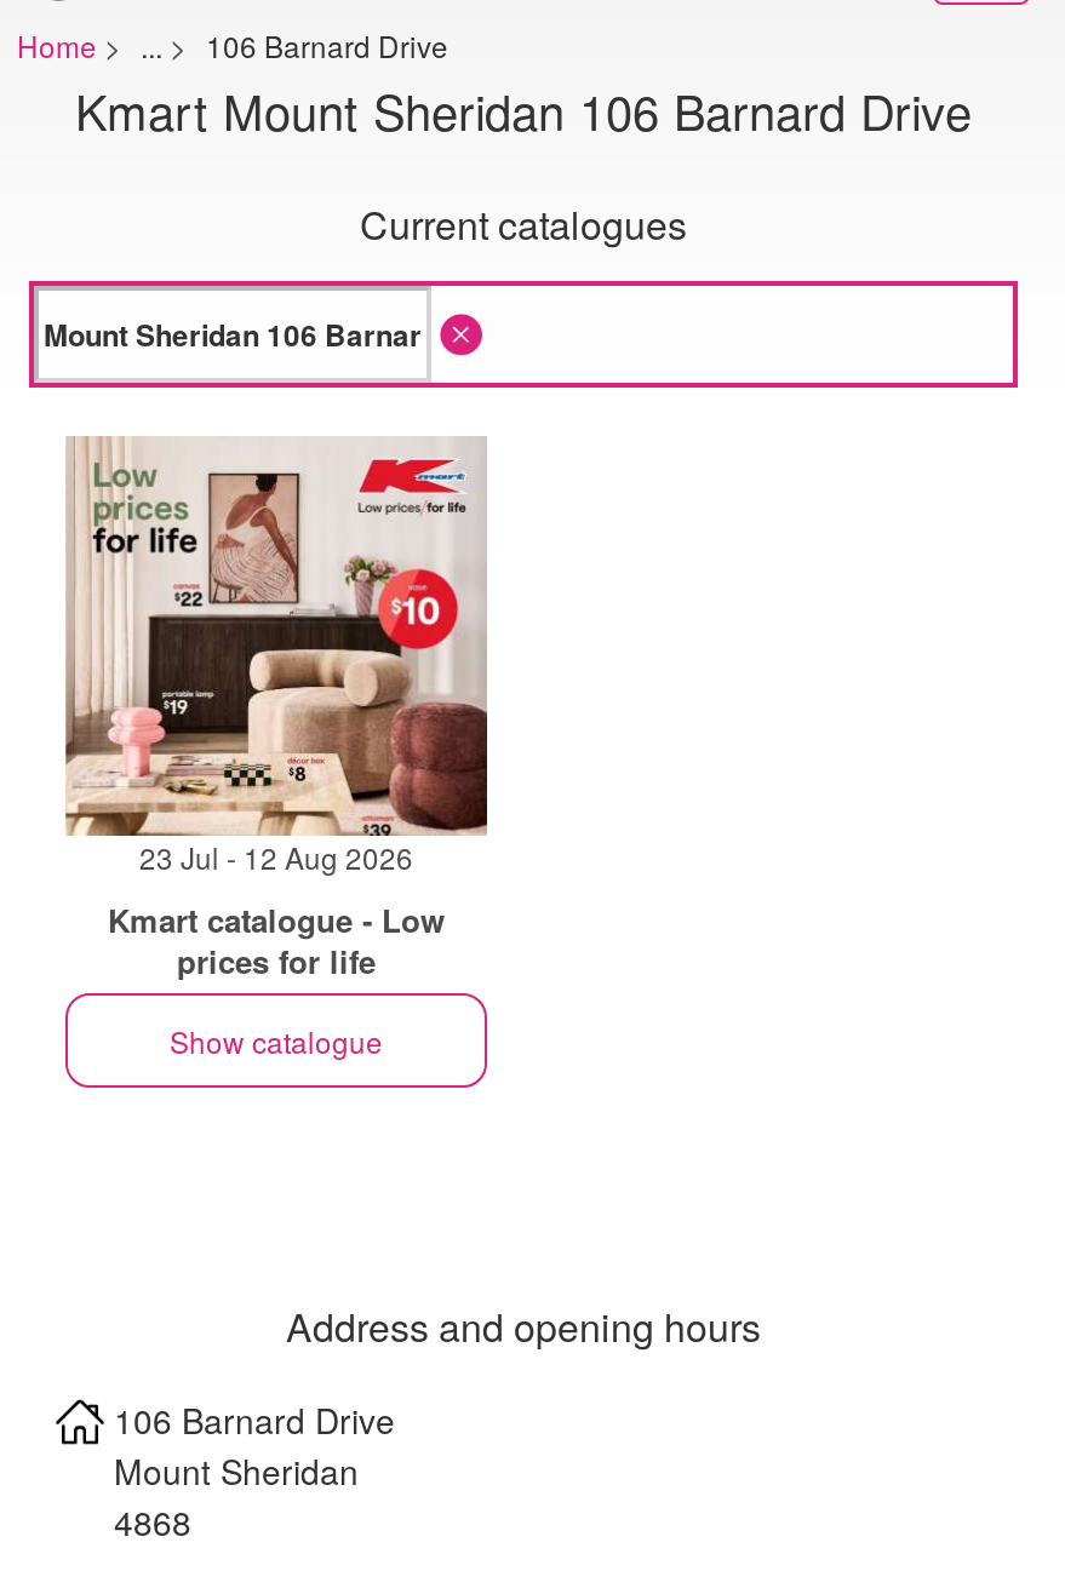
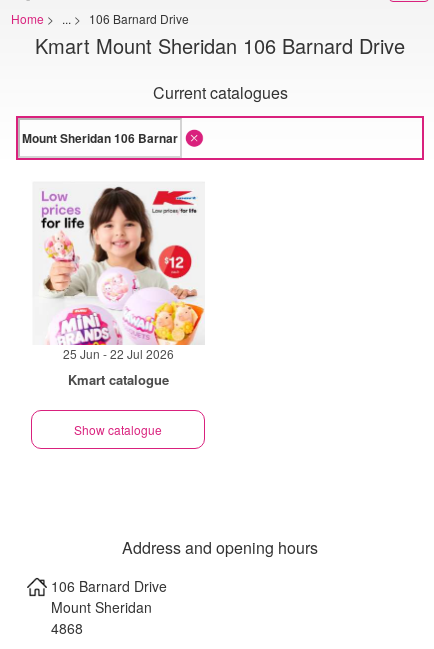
[63,436,489,984] [image] | 23 Jul - 12 Aug 2026 | Kmart catalogue - Low | prices for life -> [31,181,205,389] [image] | 25 Jun - 22 Jul 2026 | Kmart catalogue

